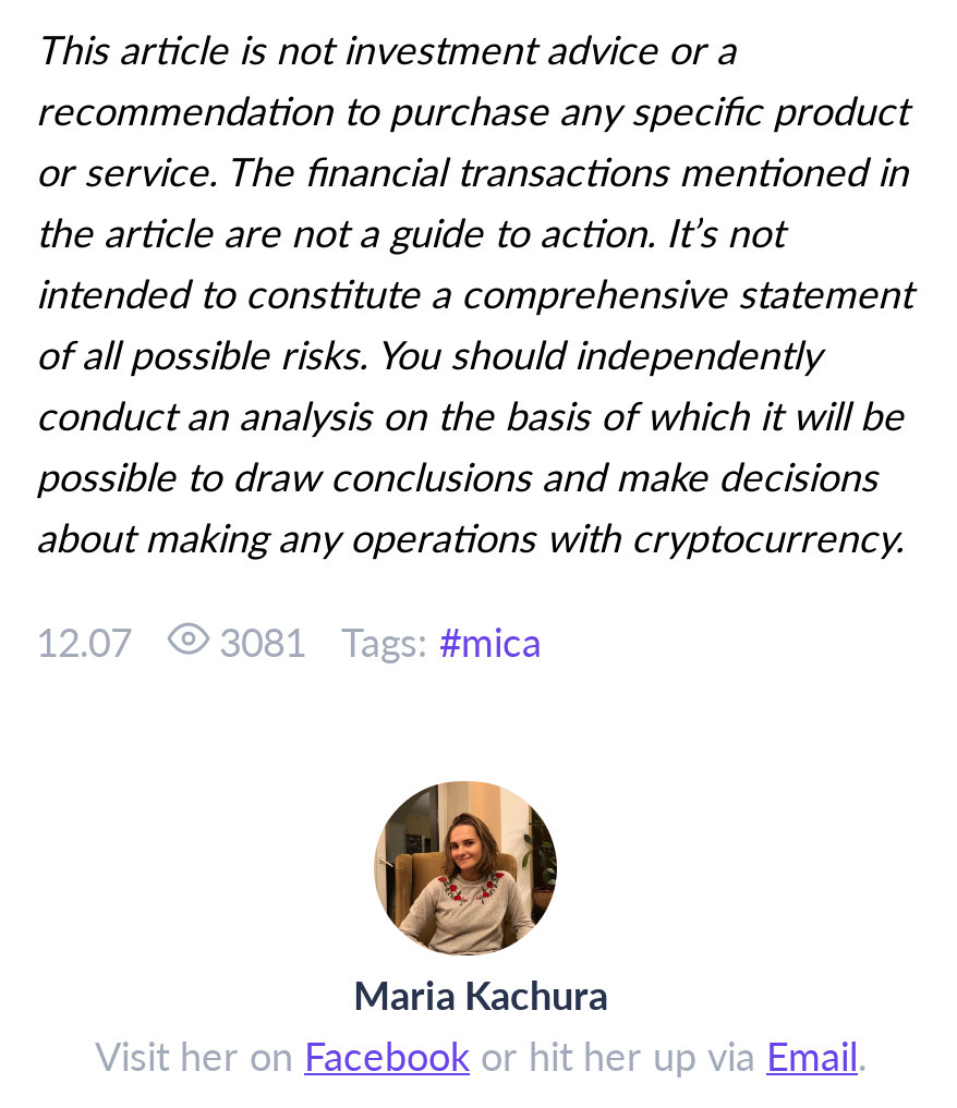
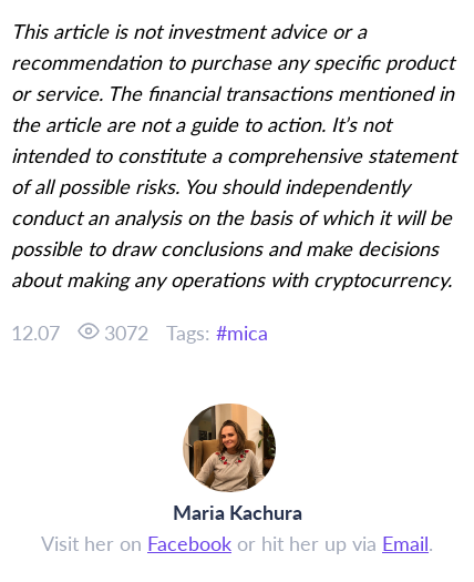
[36,613,542,668] 12.07 3081 Tags: mica -> [11,318,268,346] 12.07 3072 Tags: mica

